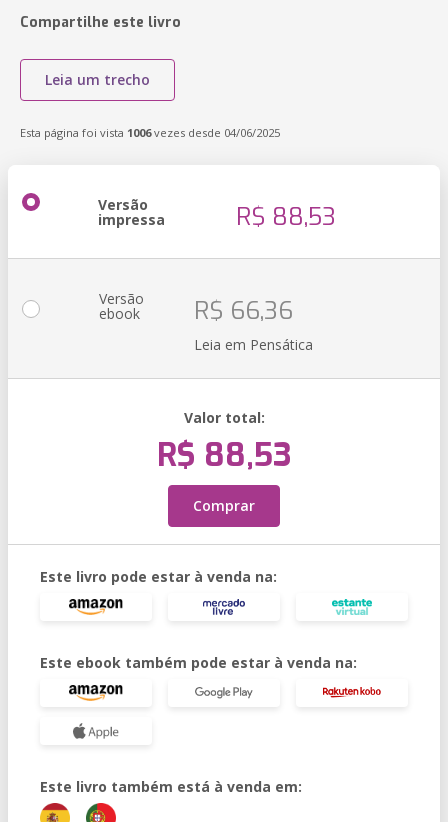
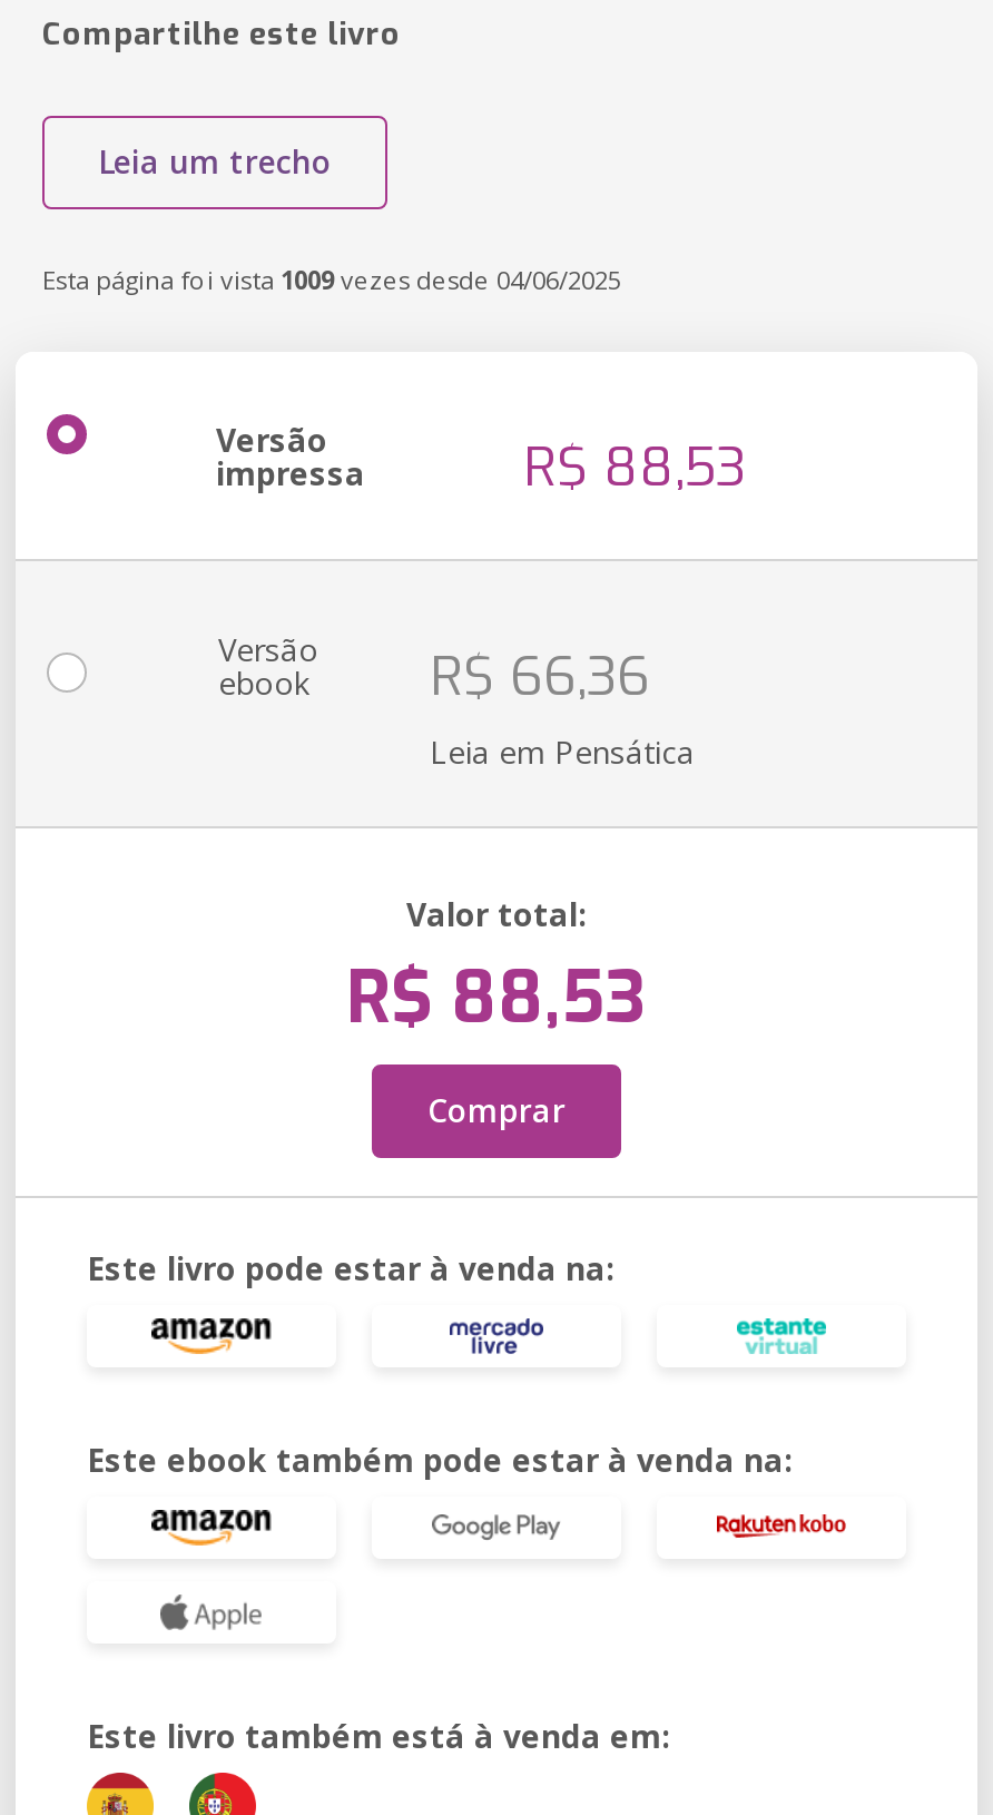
[20,125,280,140] Esta página foi vista 1006vezes desde 04/06/2025 -> [42,263,621,296] Esta página foi vista 1009vezes desde 04/06/2025

